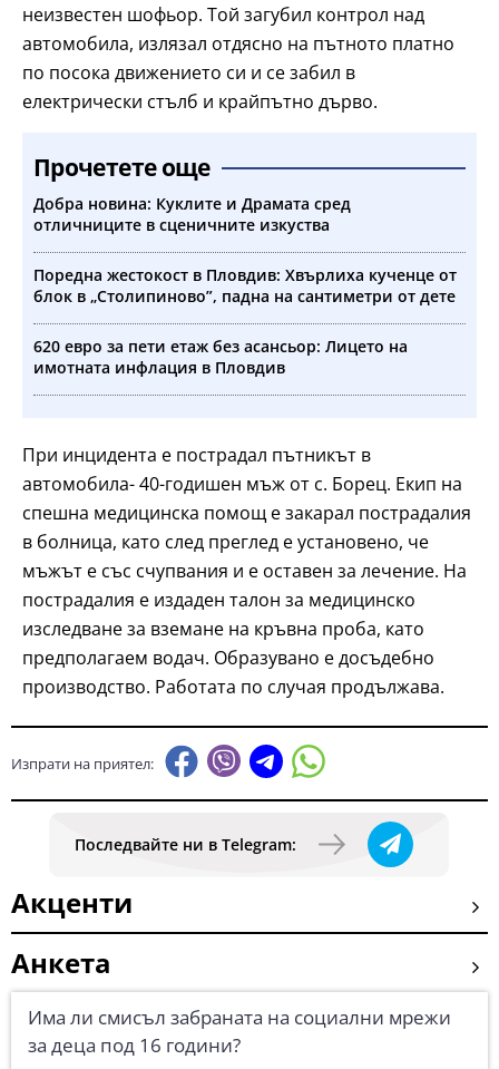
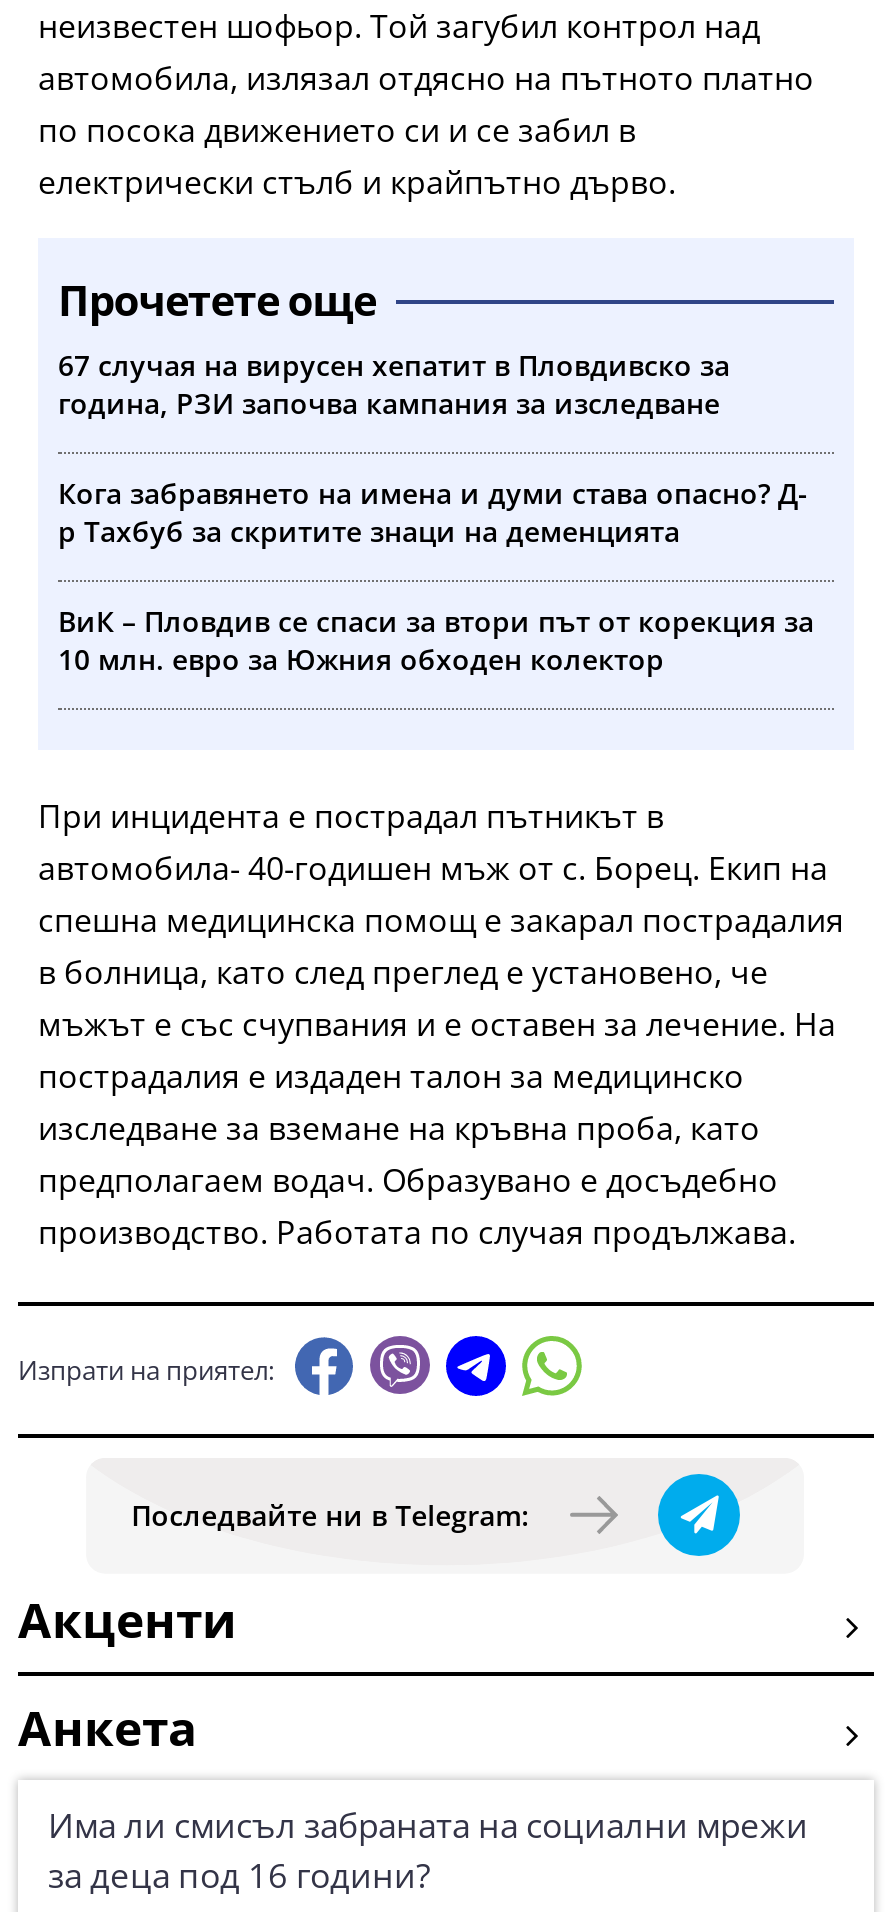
[33,193,351,235] Добра новина: Куклите и Драмата сред | отличниците в сценичните изкуства -> [58,346,730,422] 67 случая на вирусен хепатит в Пловдивско за | година, РЗИ започва кампания за изследване
[33,264,457,307] Поредна жестокост в Пловдив: Хвърлиха кученце от | блок в „Столипиново”, падна на сантиметри от дете -> [58,474,808,550] Кога забравянето на имена и думи става опасно? Д- | р Тахбуб за скритите знаци на деменцията
[33,336,408,378] 620 евро за пети етаж без асансьор: Лицето на | имотната инфлация в Пловдив -> [58,602,814,678] ВиК – Пловдив се спаси за втори път от корекция за | 10 млн. евро за Южния обходен колектор

